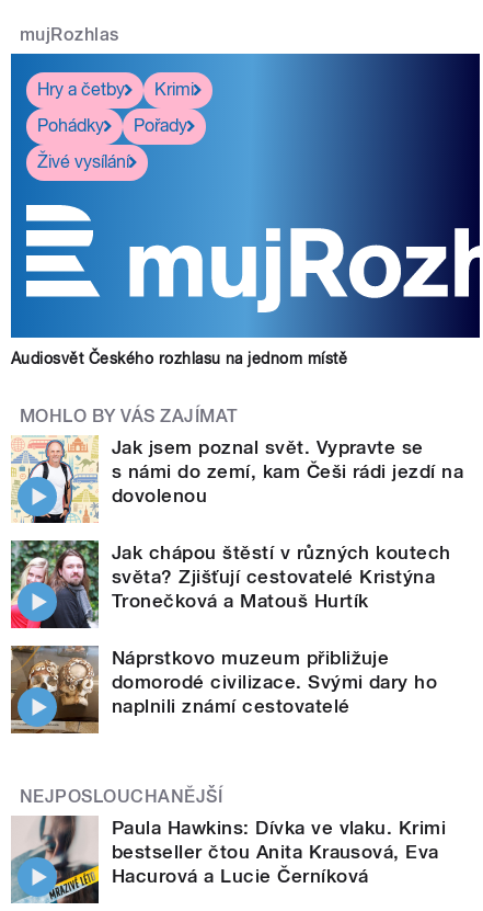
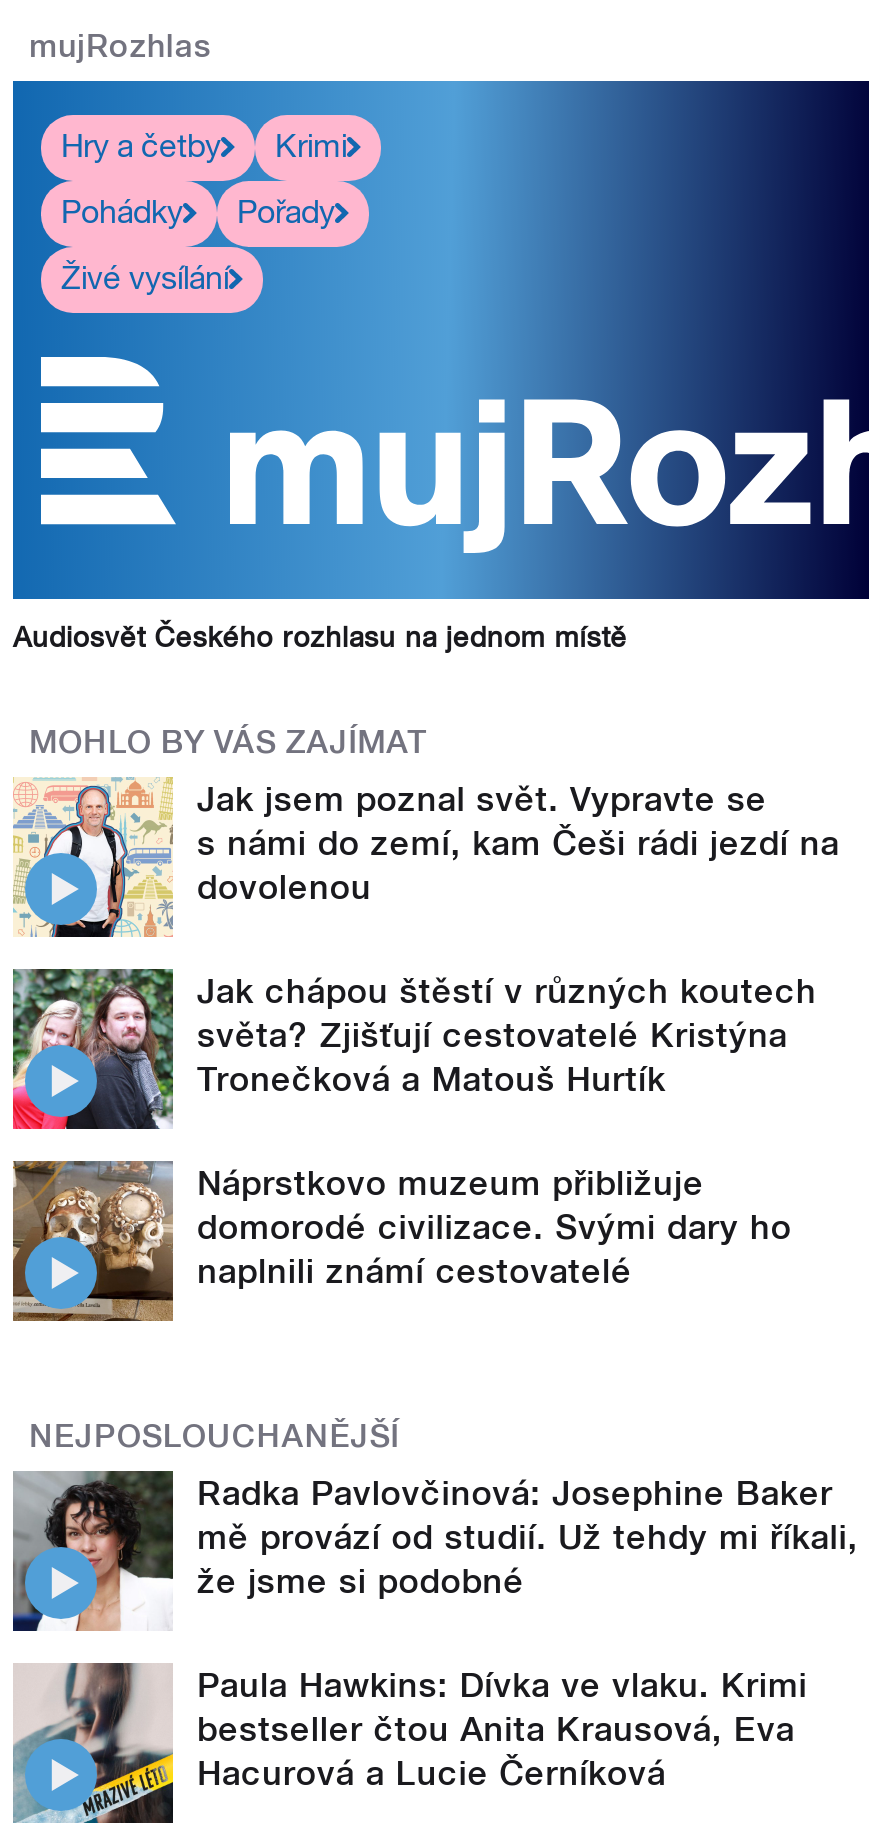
none -> [13,1469,858,1633] [image] | Radka Pavlovčinová: Josephine Baker | mě provází od studií. Už tehdy mi říkali, | že jsme si podobné

